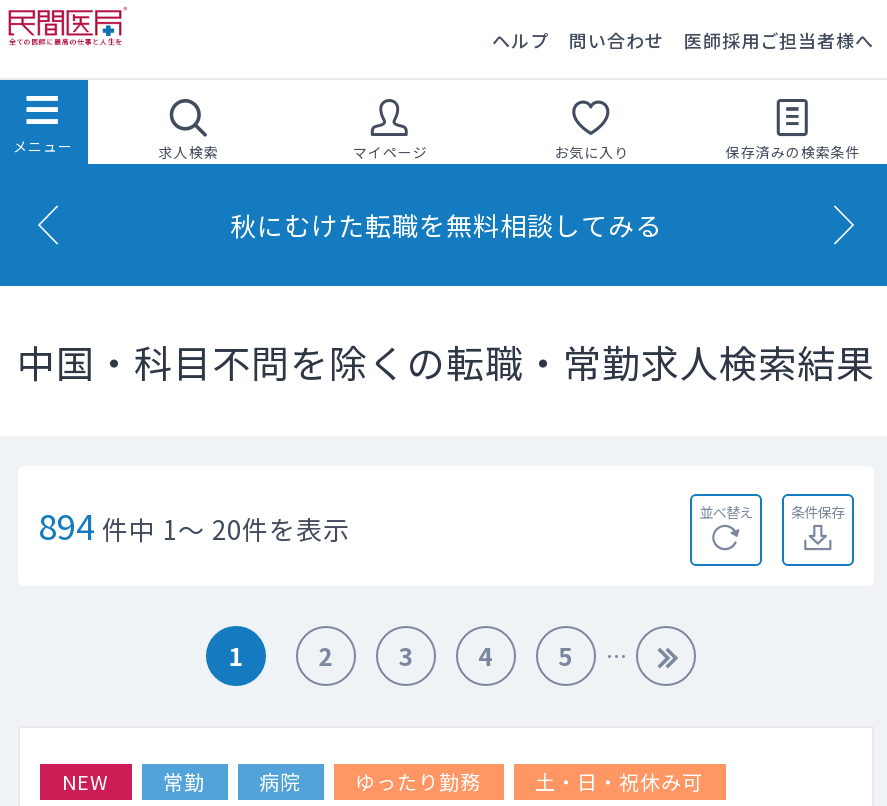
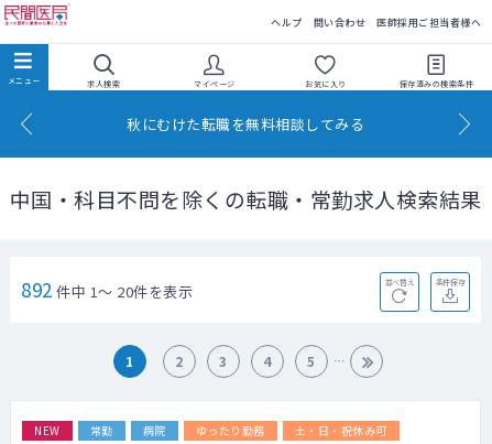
[38,500,350,550] 894件中 1～ 20件を表示 -> [21,275,193,303] 892件中 1～ 20件を表示

